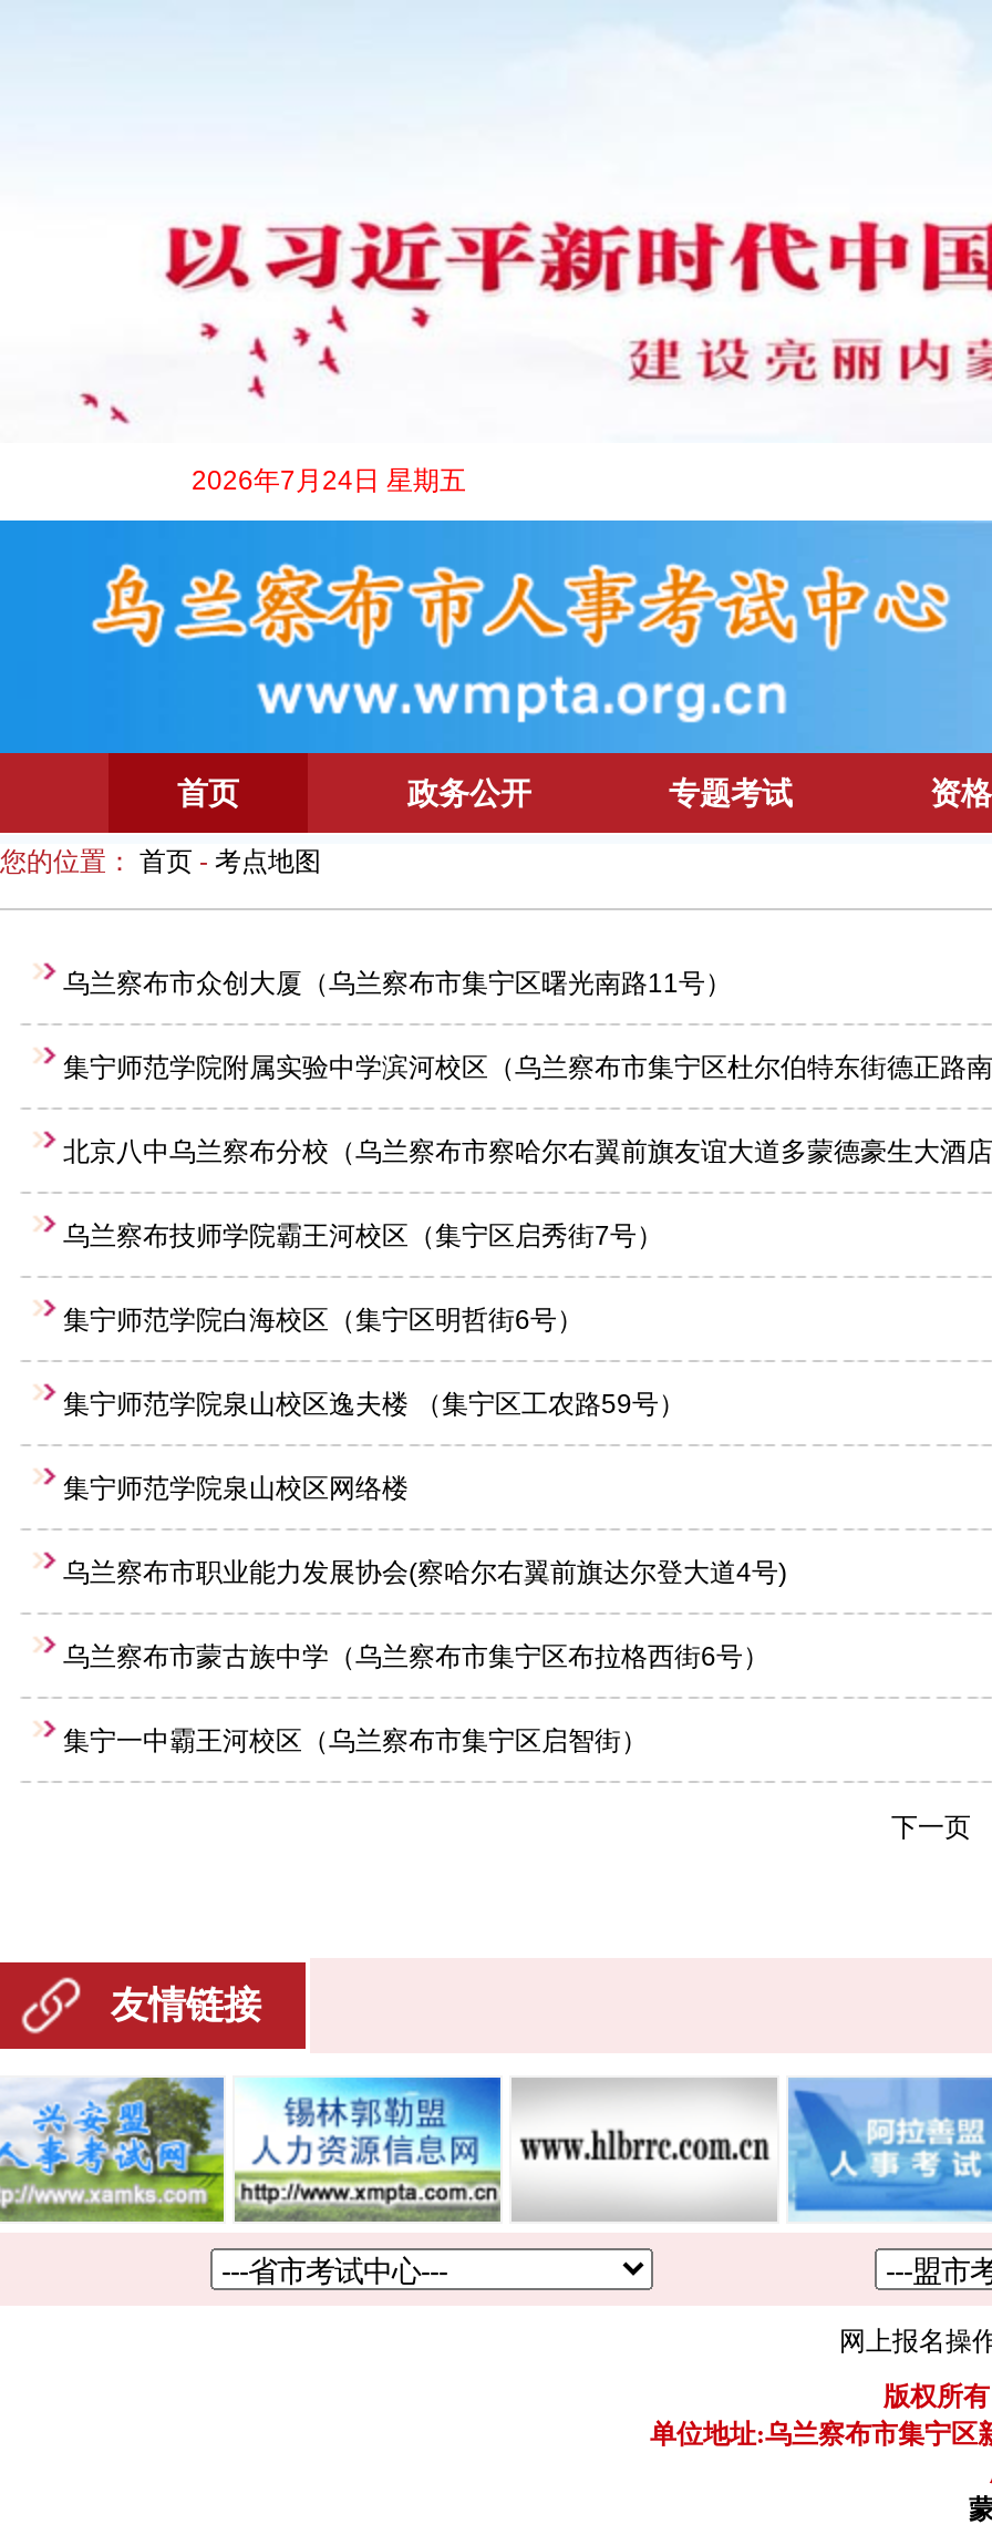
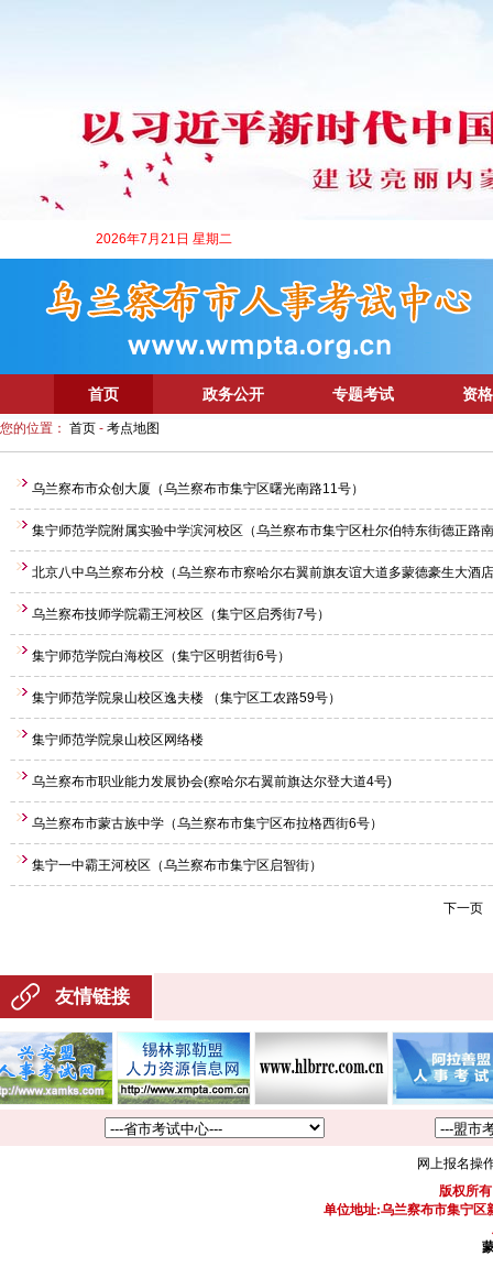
[192,465,466,496] 2026年7月24日 星期五 -> [95,231,232,247] 2026年7月21日 星期二

